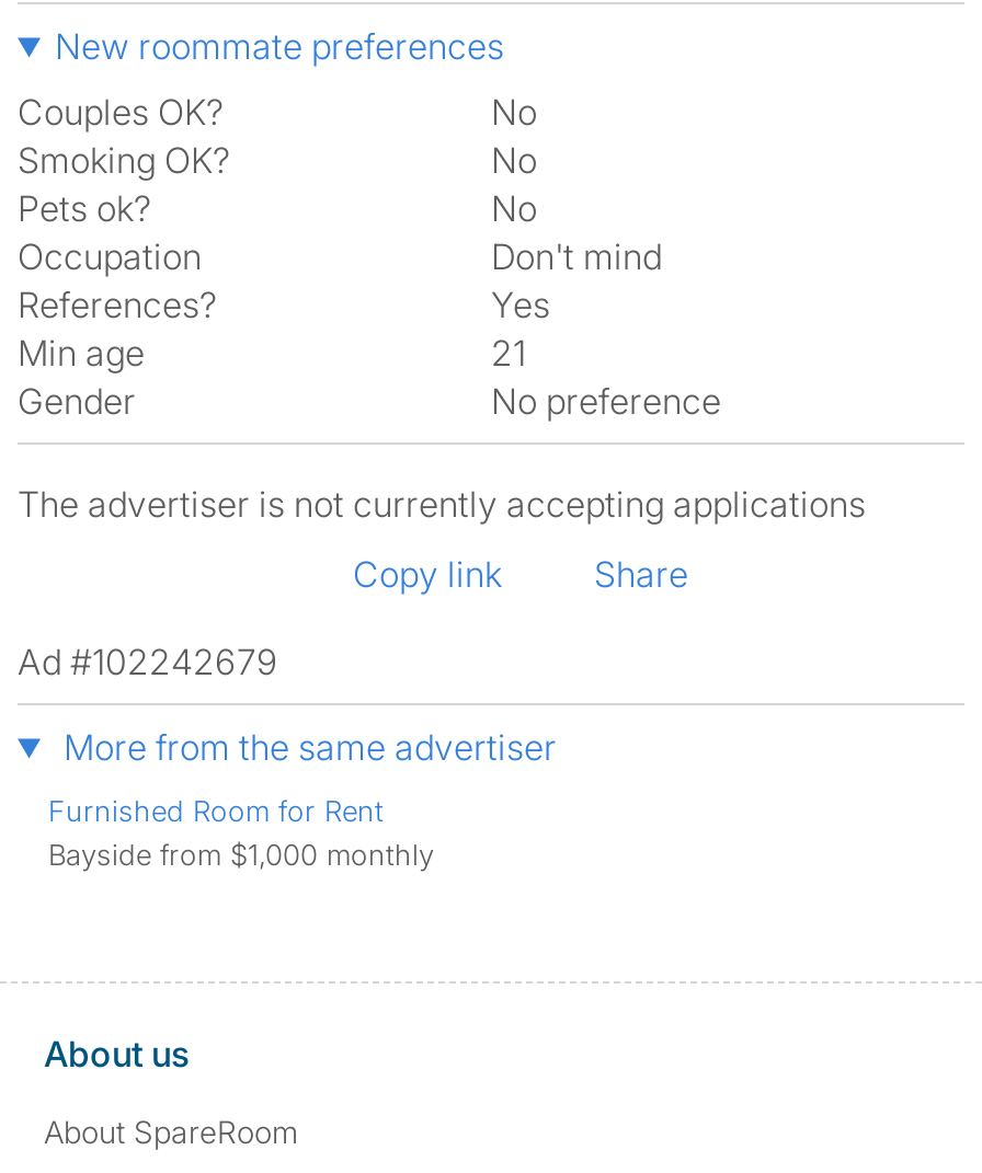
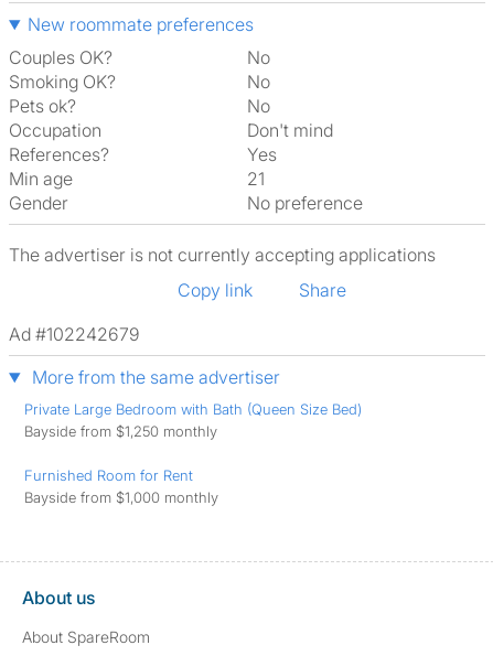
none -> [24,400,362,440] Private Large Bedroom with Bath (Queen Size Bed) | Bayside from $1,250 monthly

